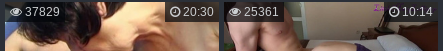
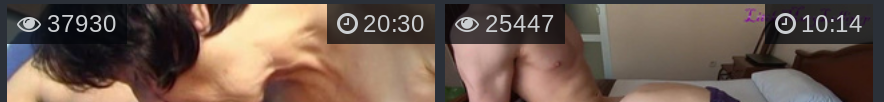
[22,5,60,19] 37829 -> [41,10,117,38] 37930
[180,5,279,19] 20:30 25361 -> [357,10,555,38] 20:30 25447

